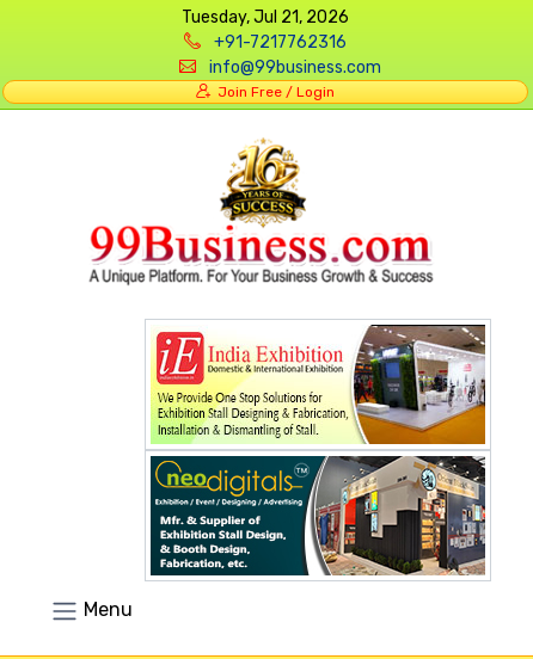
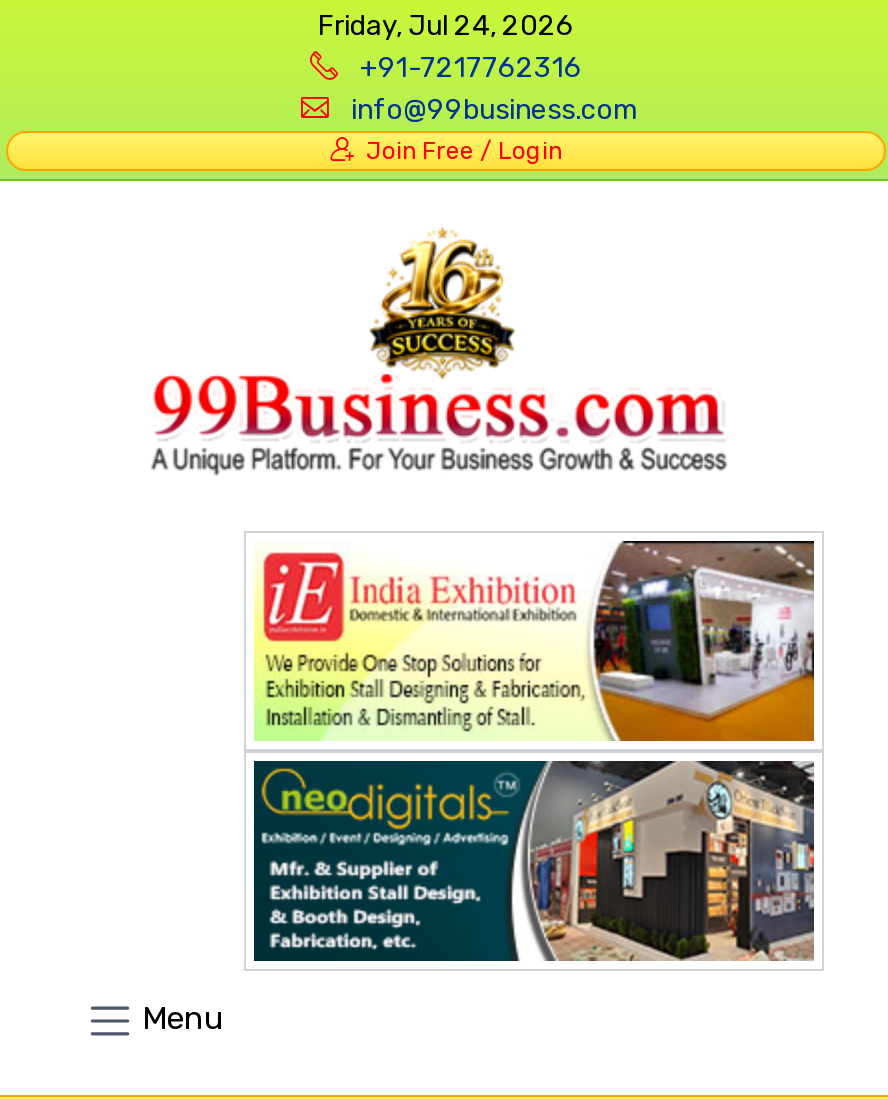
[182,7,349,27] Tuesday, Jul 21, 2026 -> [318,9,574,43] Friday, Jul 24, 2026

